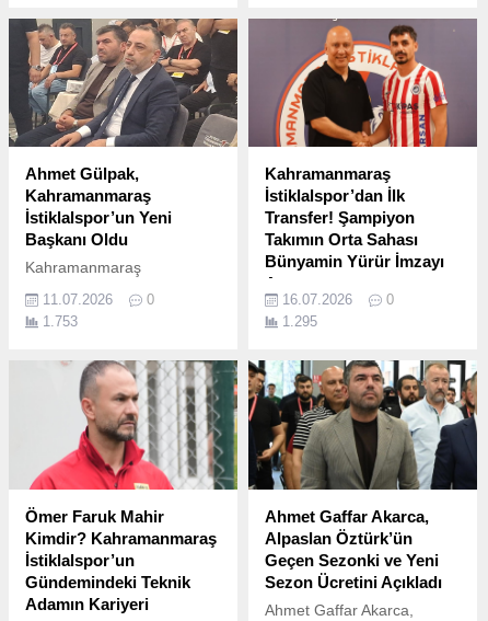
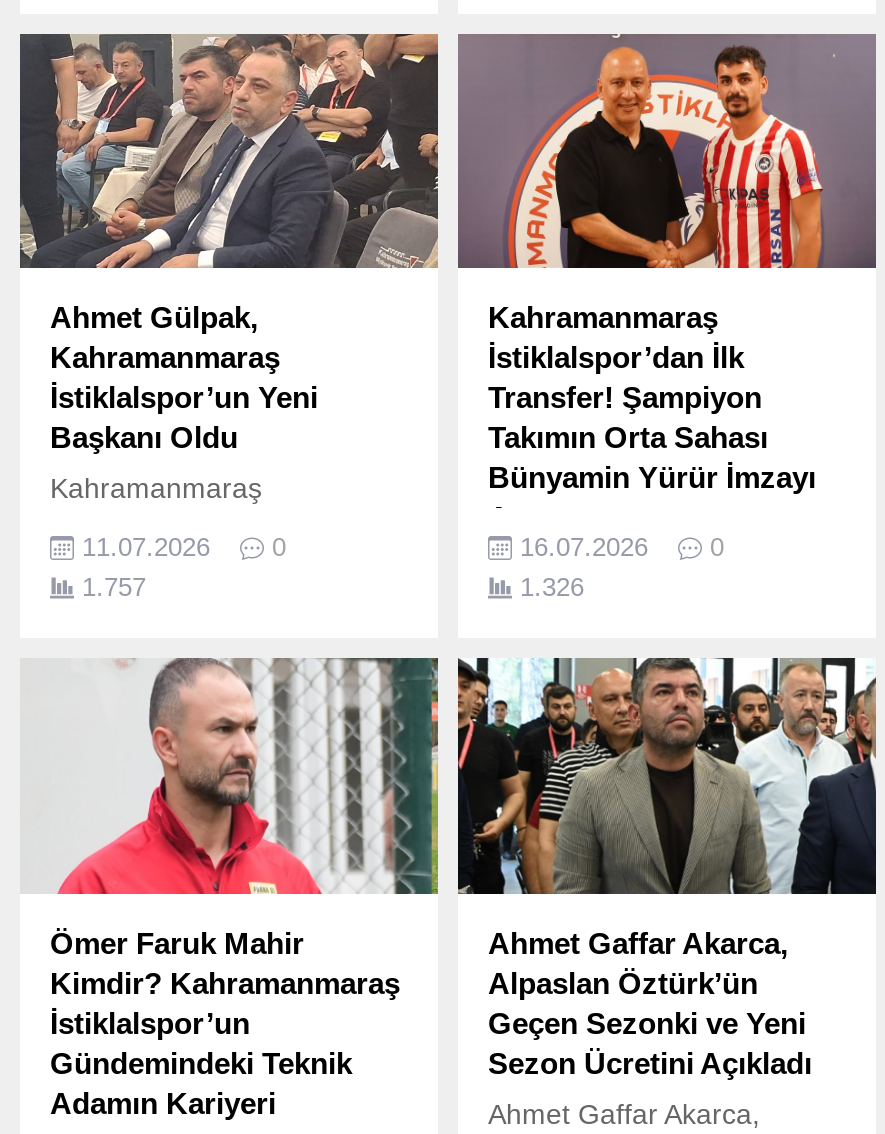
[43,313,78,330] 1.753 -> [82,572,146,602] 1.757
[282,313,317,330] 1.295 -> [520,572,584,602] 1.326

